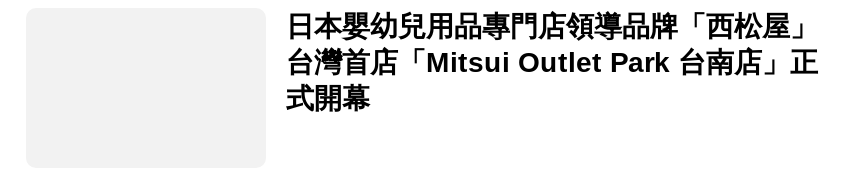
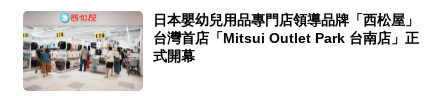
none -> [22,11,144,91] [image]

